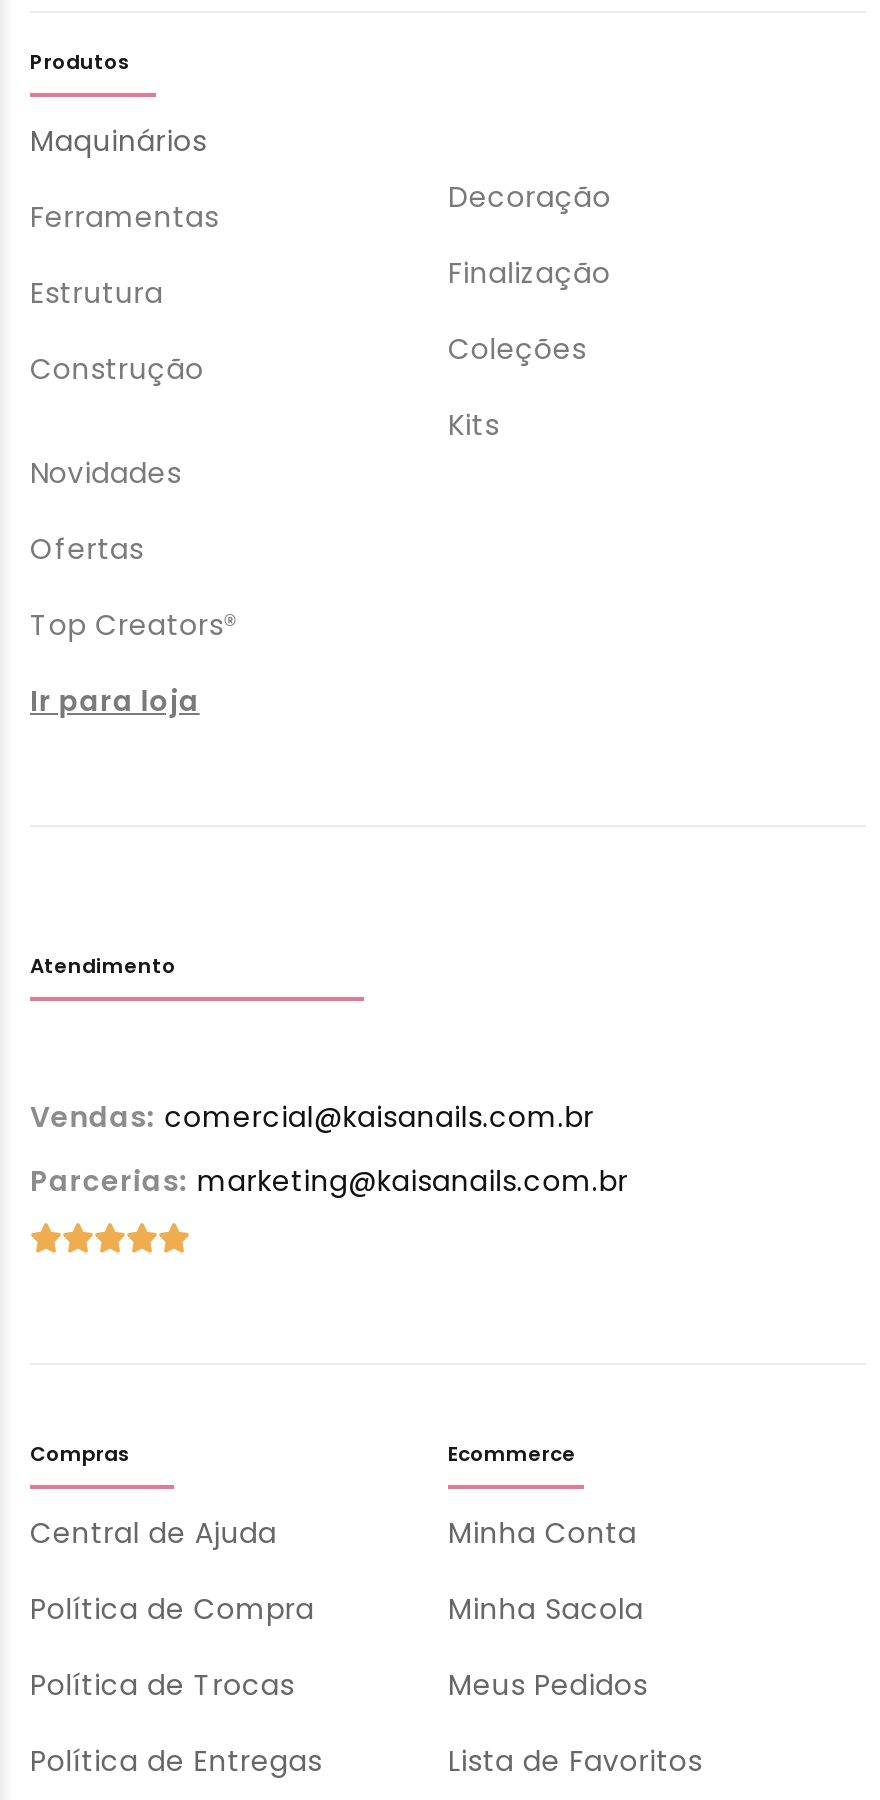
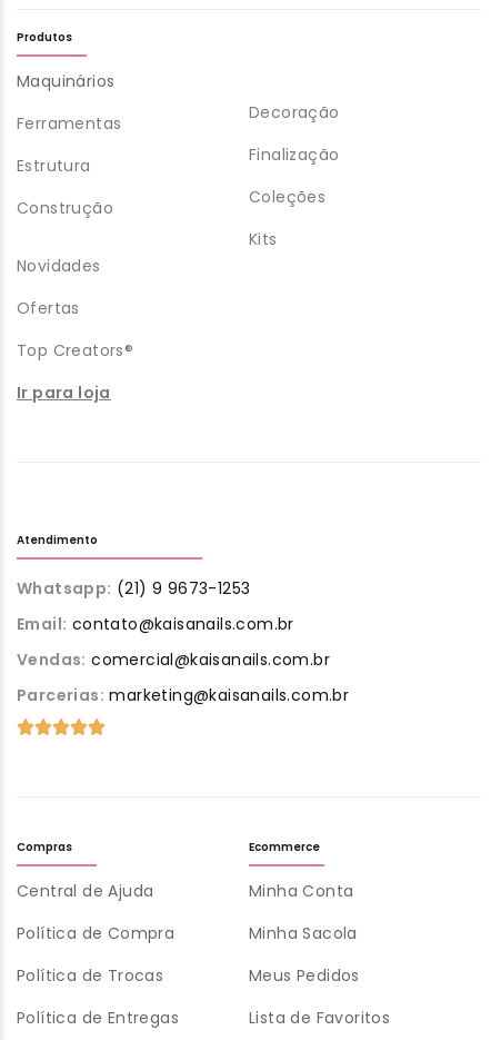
none -> [17,577,294,635] Whatsapp: (21) 9 9673-1253 | Email: contato@kaisanails.com.br

